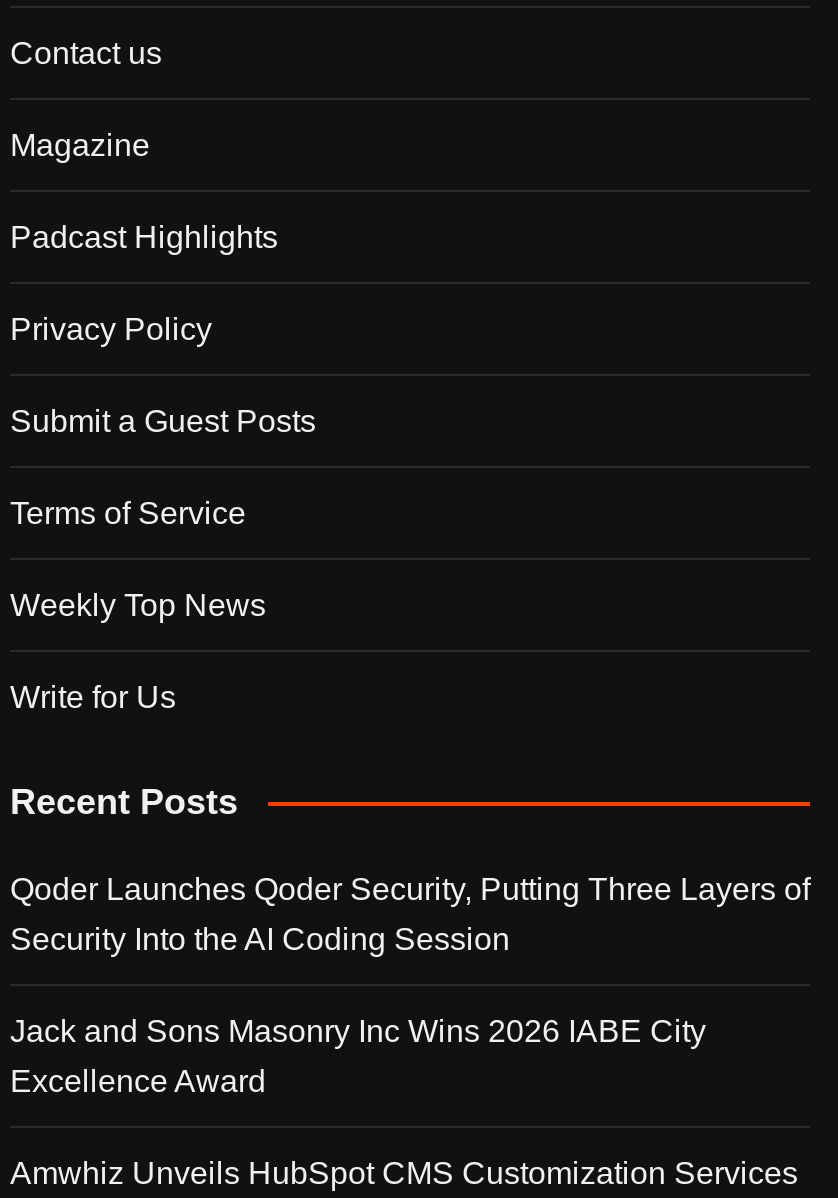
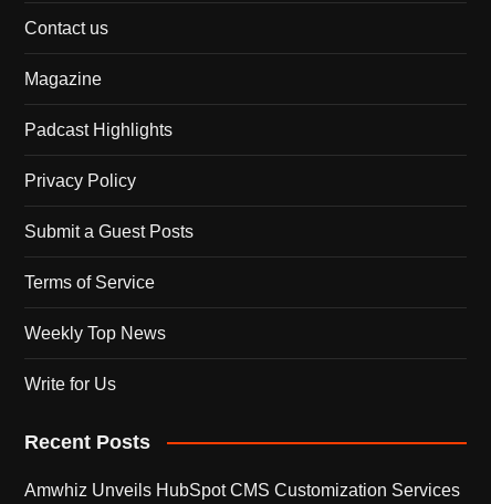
[10,872,810,1098] Qoder Launches Qoder Security, Putting Three Layers of | Security Into the AI Coding Session | Jack and Sons Masonry Inc Wins 2026 IABE City | Excellence Award -> none

